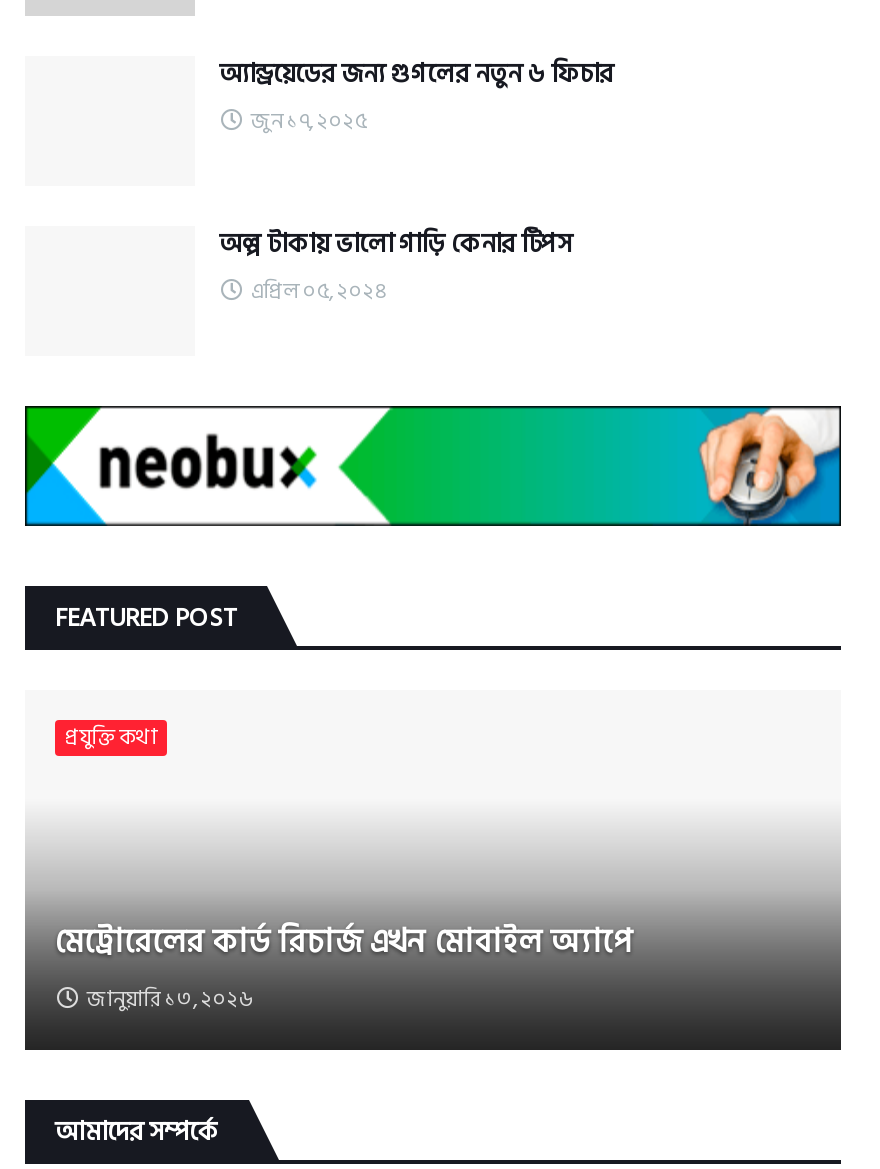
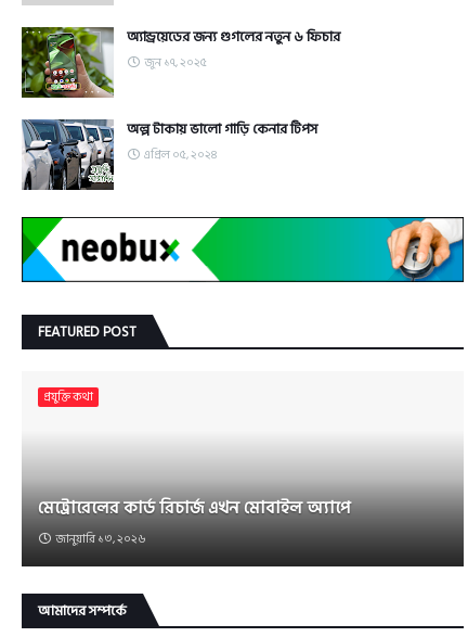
none -> [21,26,115,99] [image]
none -> [21,118,115,191] [image]

